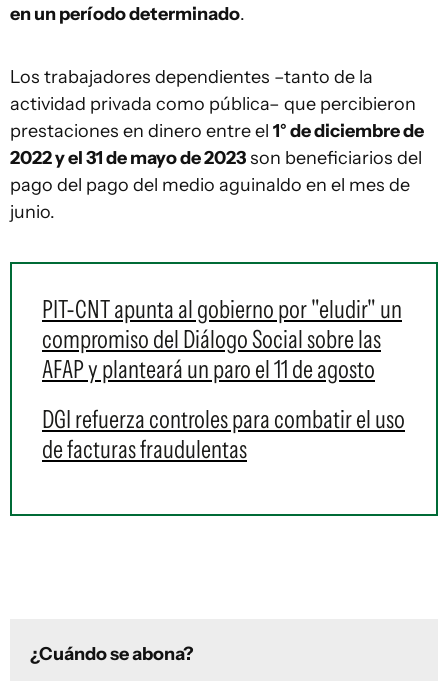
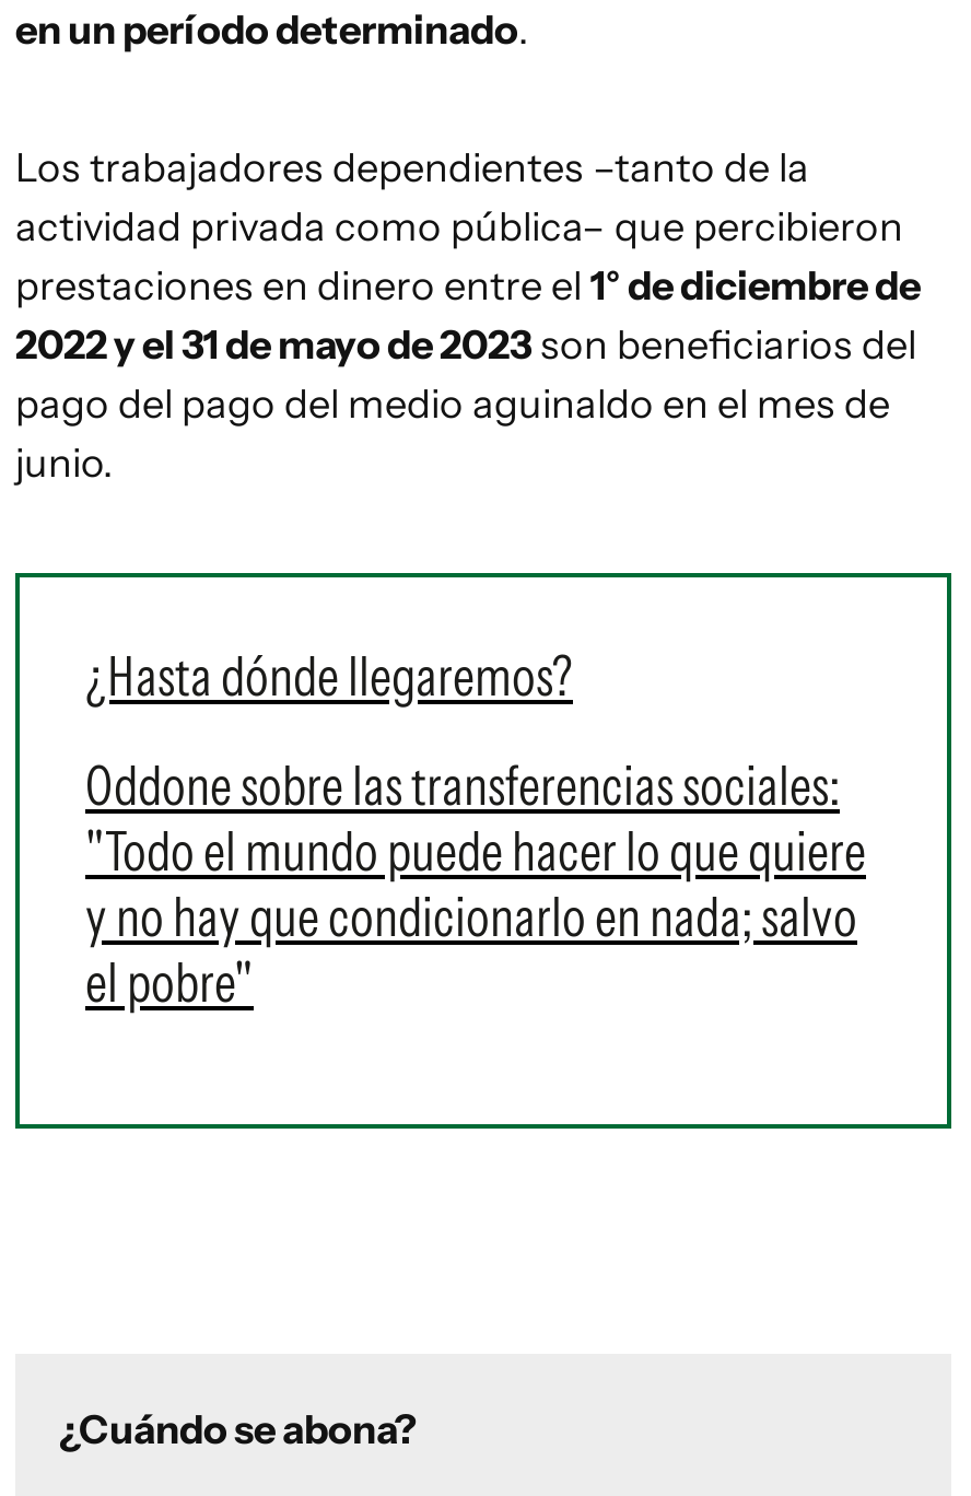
[42,294,402,384] PIT-CNT apunta al gobierno por "eludir" un | compromiso del Diálogo Social sobre las | AFAP y planteará un paro el 11 de agosto -> [85,643,573,709] ¿Hasta dónde llegaremos?
[42,404,405,464] DGI refuerza controles para combatir el uso | de facturas fraudulentas -> [85,752,866,1015] Oddone sobre las transferencias sociales: | "Todo el mundo puede hacer lo que quiere | y no hay que condicionarlo en nada; salvo | el pobre"

